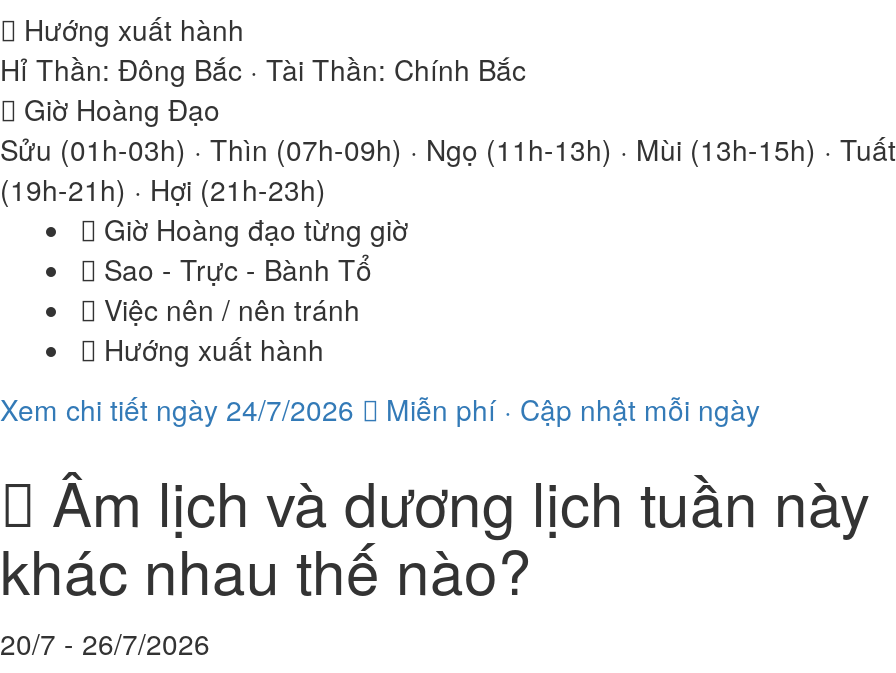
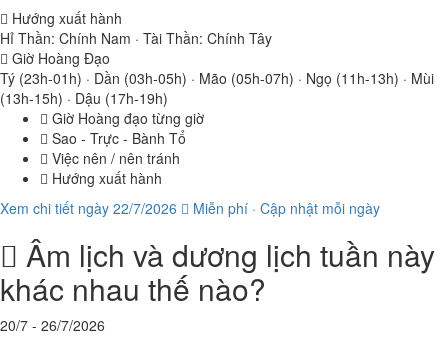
[0,49,526,89] Hỉ Thần: Đông Bắc · Tài Thần: Chính Bắc -> [0,28,272,48] Hỉ Thần: Chính Nam · Tài Thần: Chính Tây
[0,129,896,209] Sửu (01h-03h) · Thìn (07h-09h) · Ngọ (11h-13h) · Mùi (13h-15h) · Tuất | (19h-21h) · Hợi (21h-23h) -> [0,68,434,108] Tý (23h-01h) · Dần (03h-05h) · Mão (05h-07h) · Ngọ (11h-13h) · Mùi | (13h-15h) · Dậu (17h-19h)
[0,389,760,429] Xem chi tiết ngày 24/7/2026 Miễn phí · Cập nhật mỗi ngày -> [0,198,380,218] Xem chi tiết ngày 22/7/2026 Miễn phí · Cập nhật mỗi ngày

